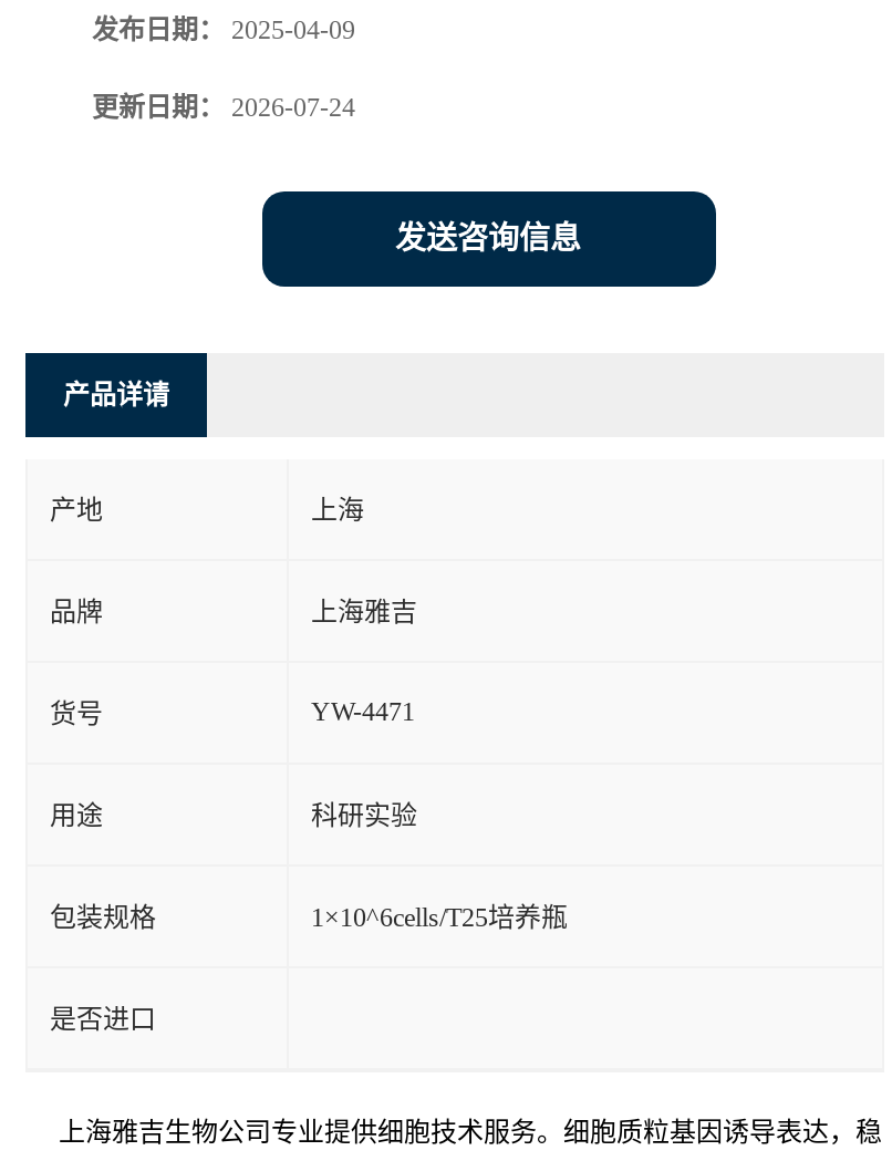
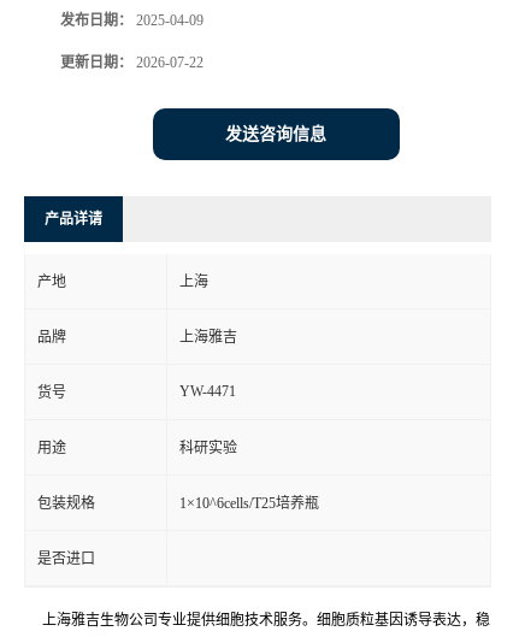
[92,93,355,124] 更新日期：2026-07-24 -> [60,55,203,71] 更新日期：2026-07-22

